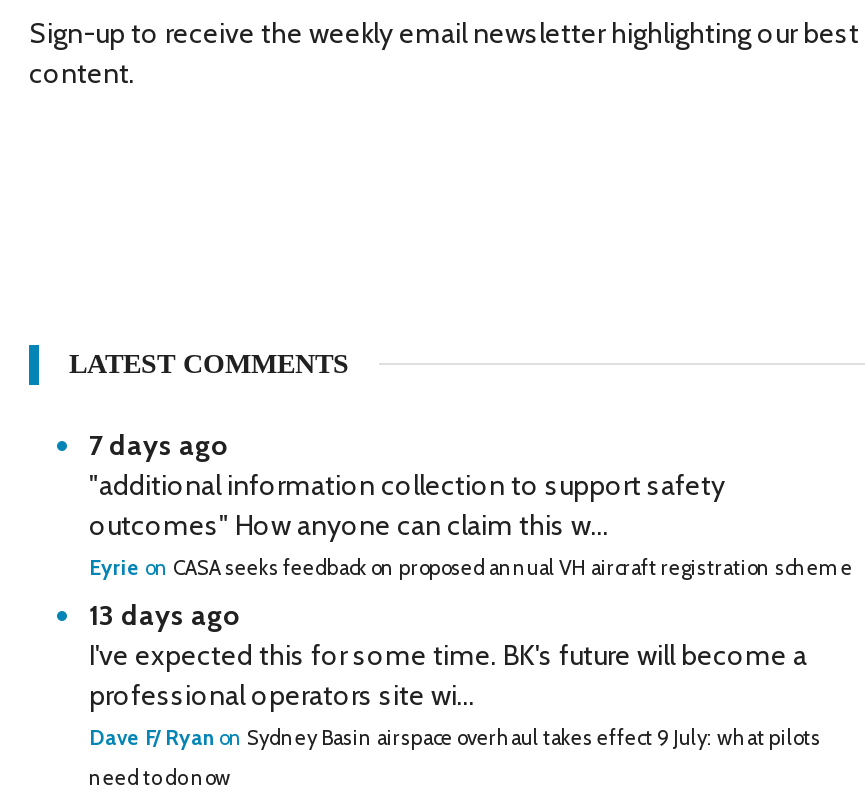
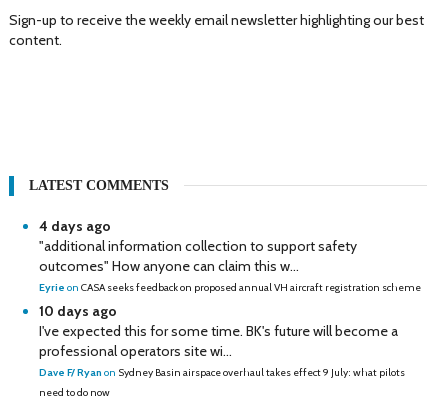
[89,427,229,463] 7 days ago -> [39,217,111,235] 4 days ago
[89,597,241,633] 13 days ago -> [39,302,117,320] 10 days ago

